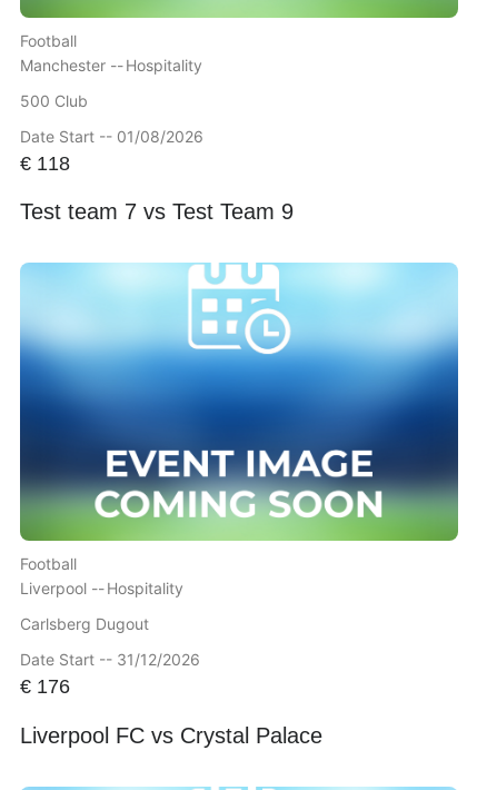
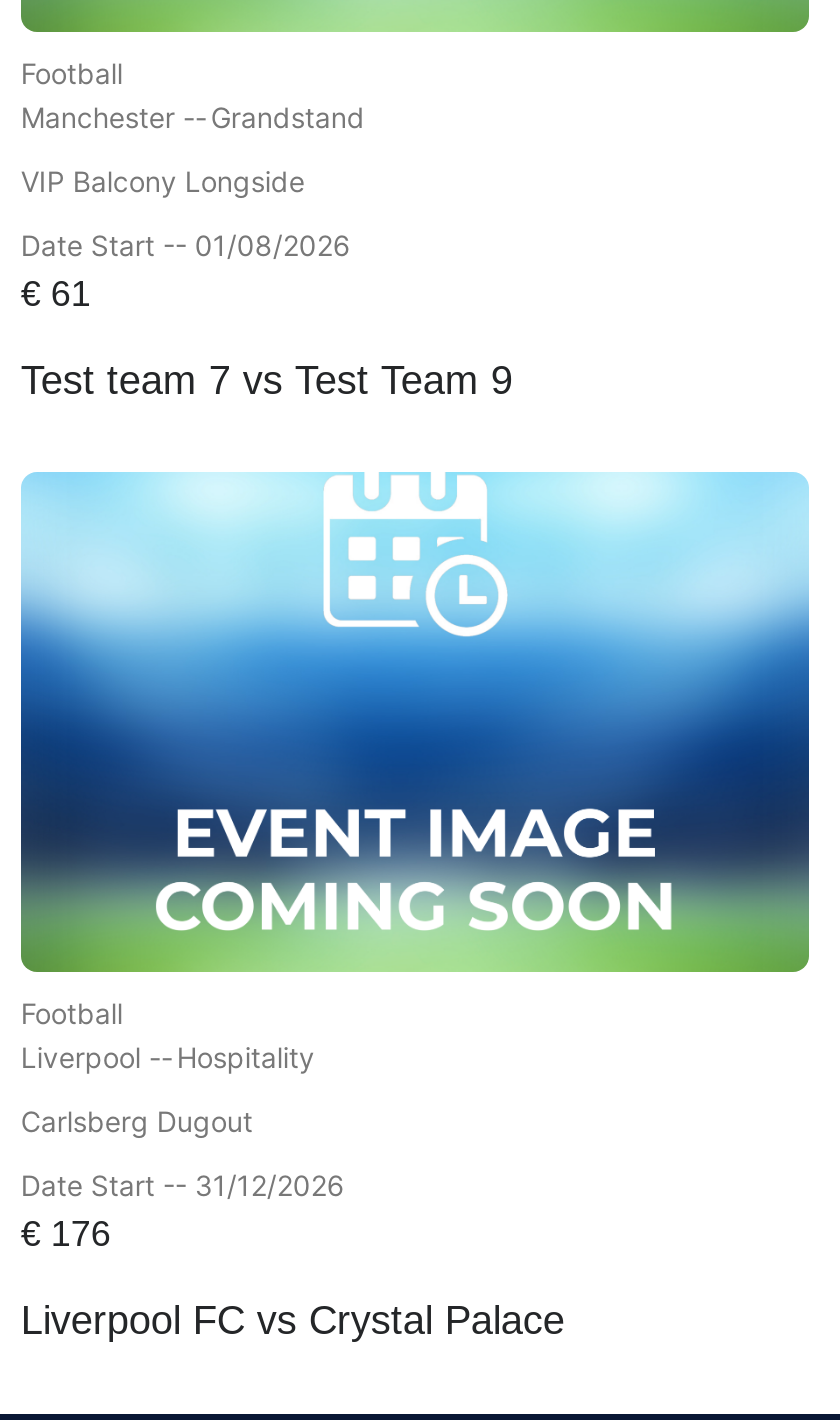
[20,56,202,74] Manchester -- Hospitality -> [21,100,365,134] Manchester -- Grandstand
[20,91,88,110] 500 Club -> [21,164,305,198] VIP Balcony Longside
[20,152,70,175] €118 -> [21,274,91,314] €61

